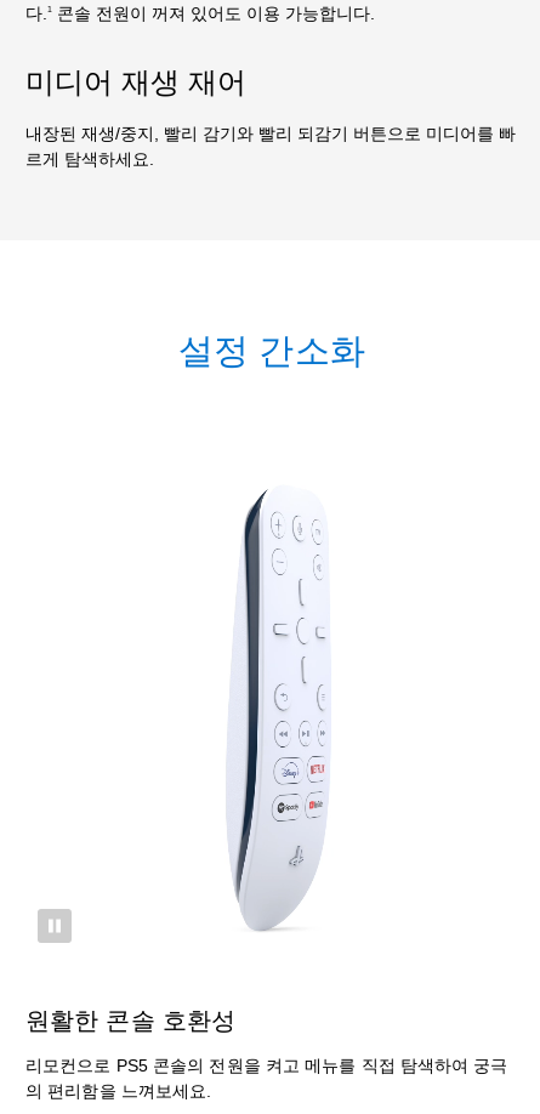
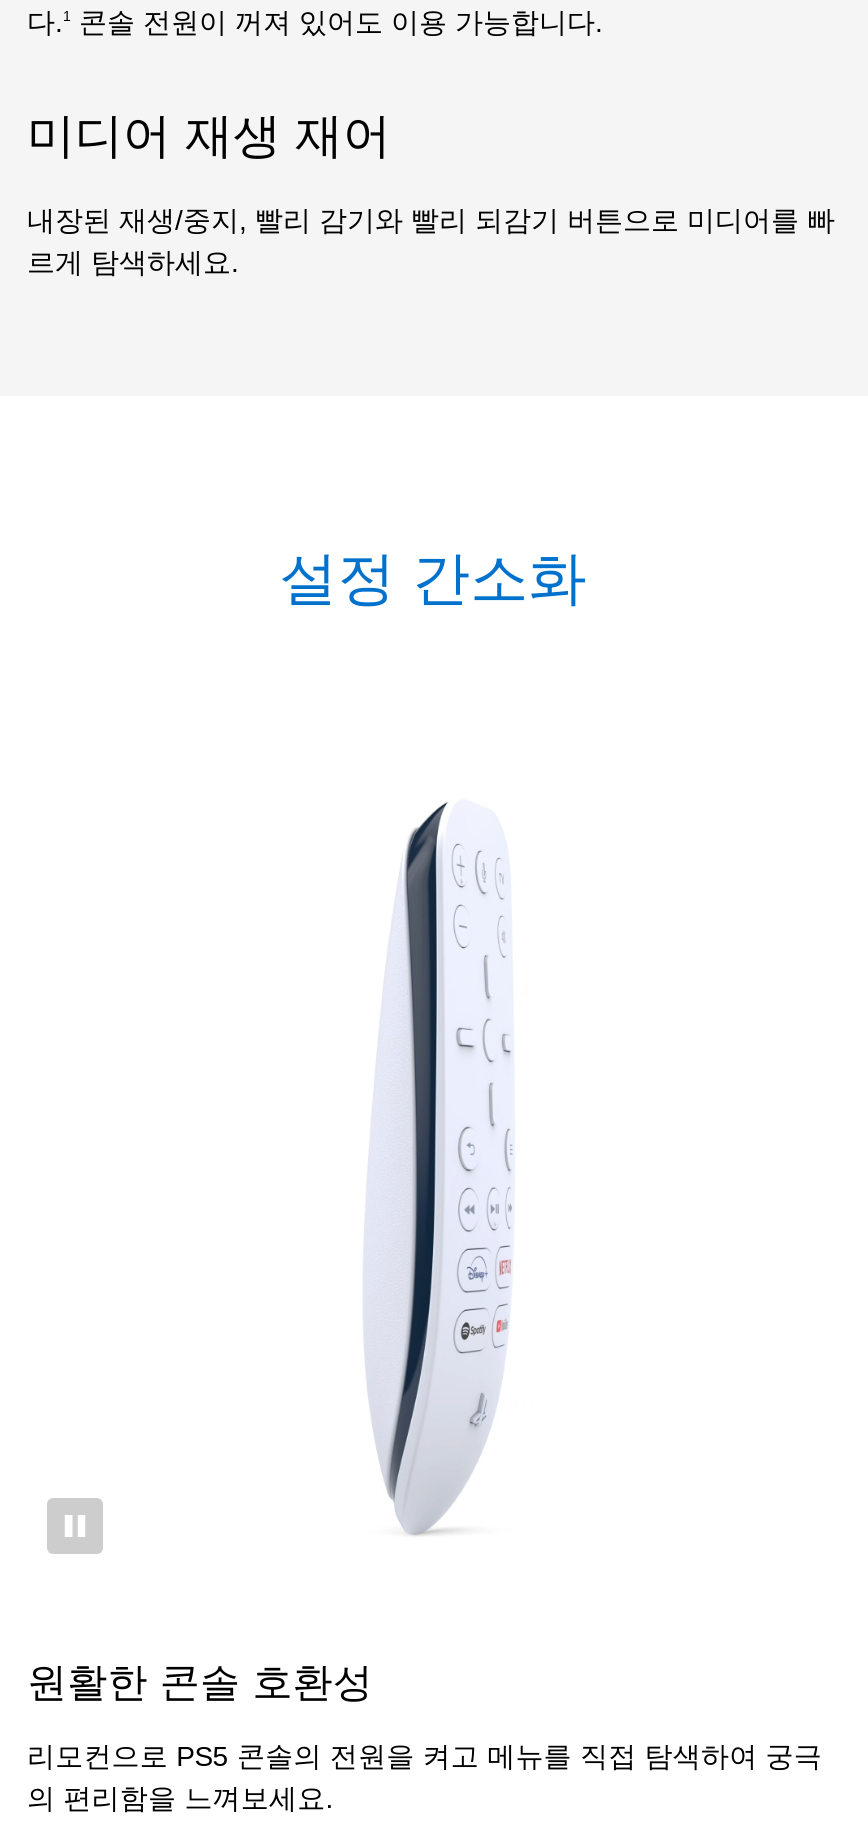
[227,488,330,928] [image] -> [363,802,525,1528] [image]

